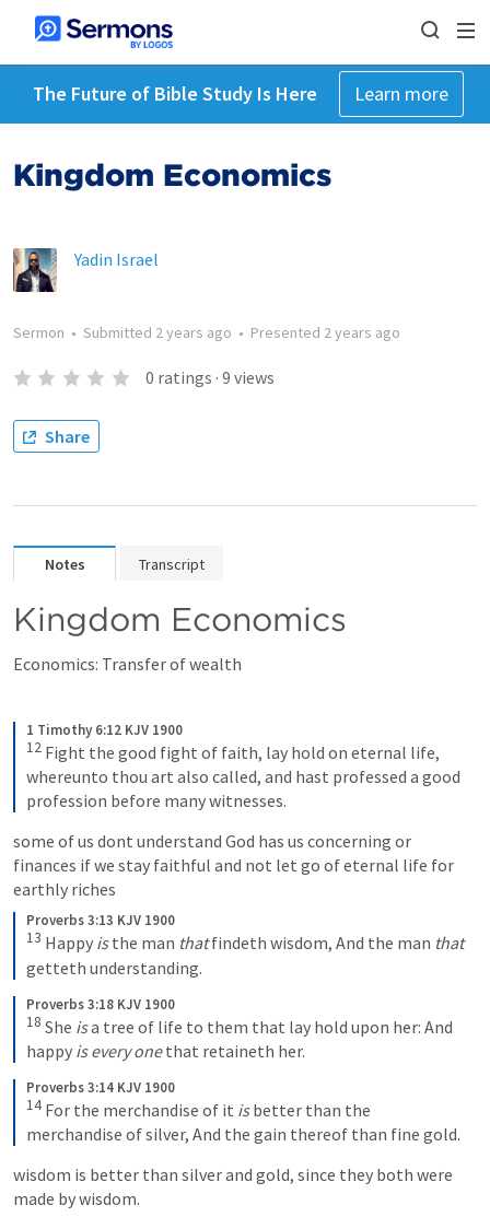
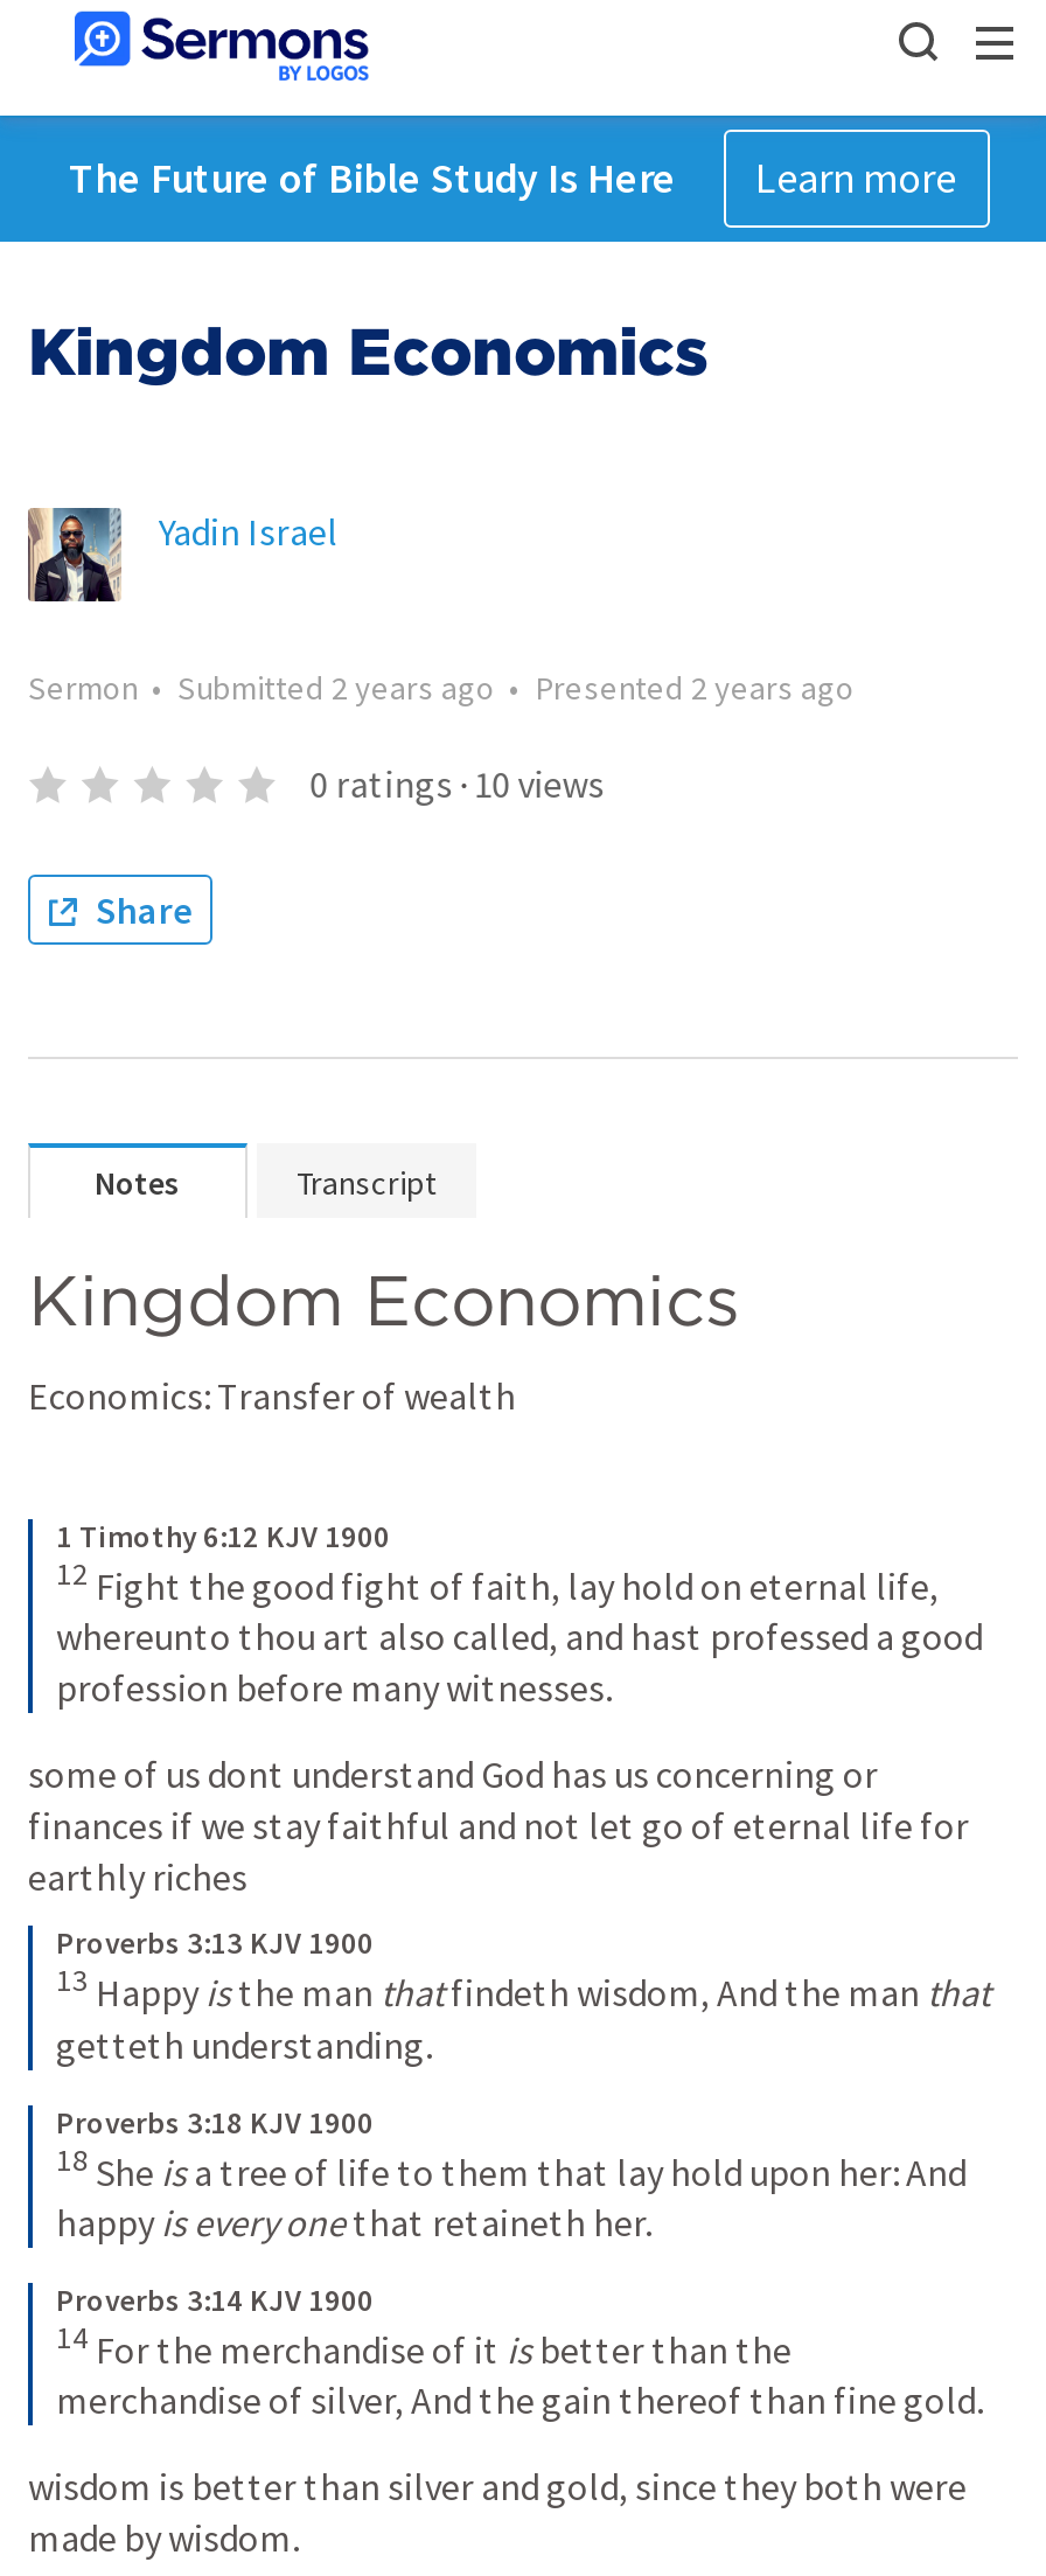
[145,366,274,388] 0 ratings · 9 views -> [310,760,604,807] 0 ratings · 10 views

